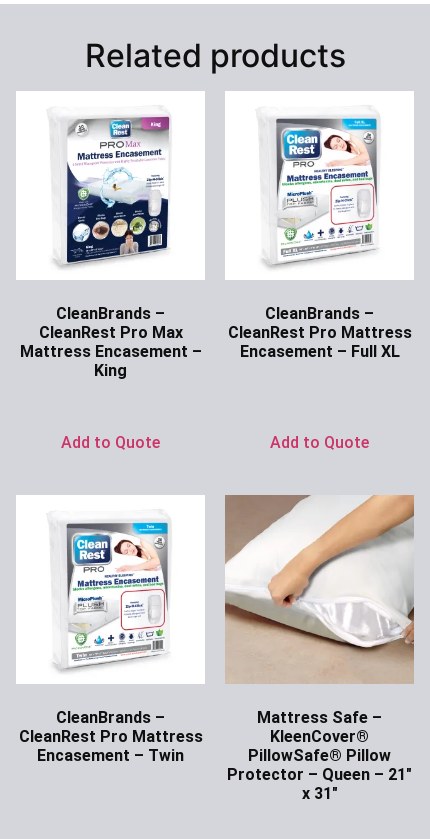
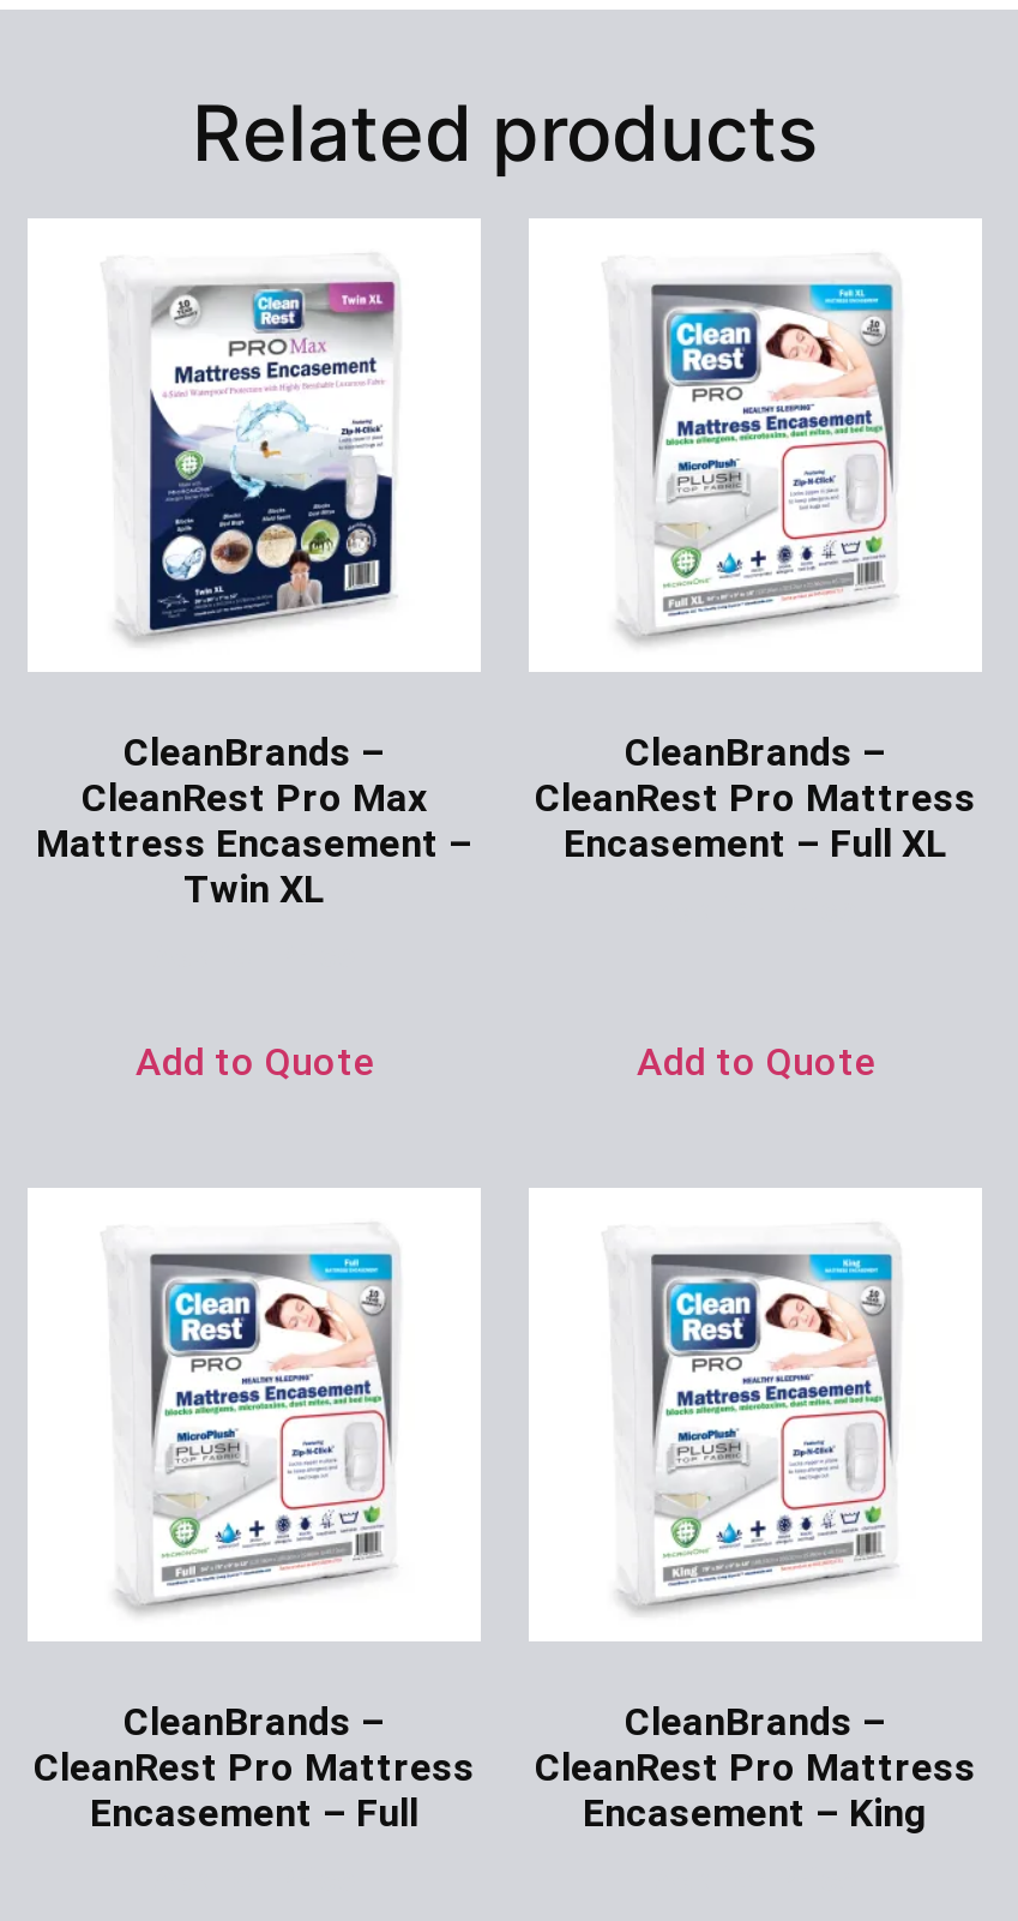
[94,361,127,380] King -> [183,866,325,912] Twin XL
[224,494,415,803] [image] | Mattress Safe – | KleenCover® | PillowSafe® Pillow | Protector – Queen – 21″ | x 31″ -> [529,1188,982,1835] [image] | CleanBrands – | CleanRest Pro Mattress | Encasement – King
[37,746,184,765] Encasement – Twin -> [90,1790,418,1835] Encasement – Full

